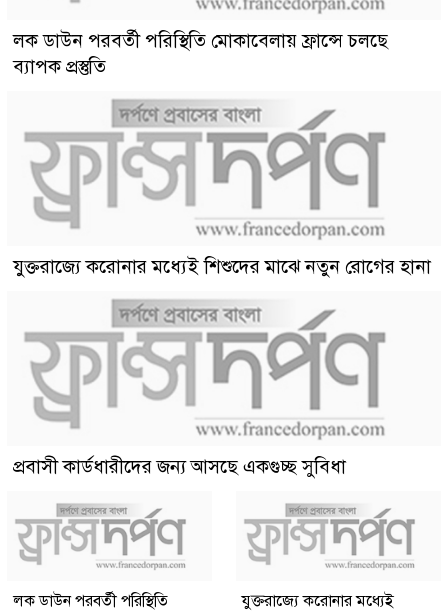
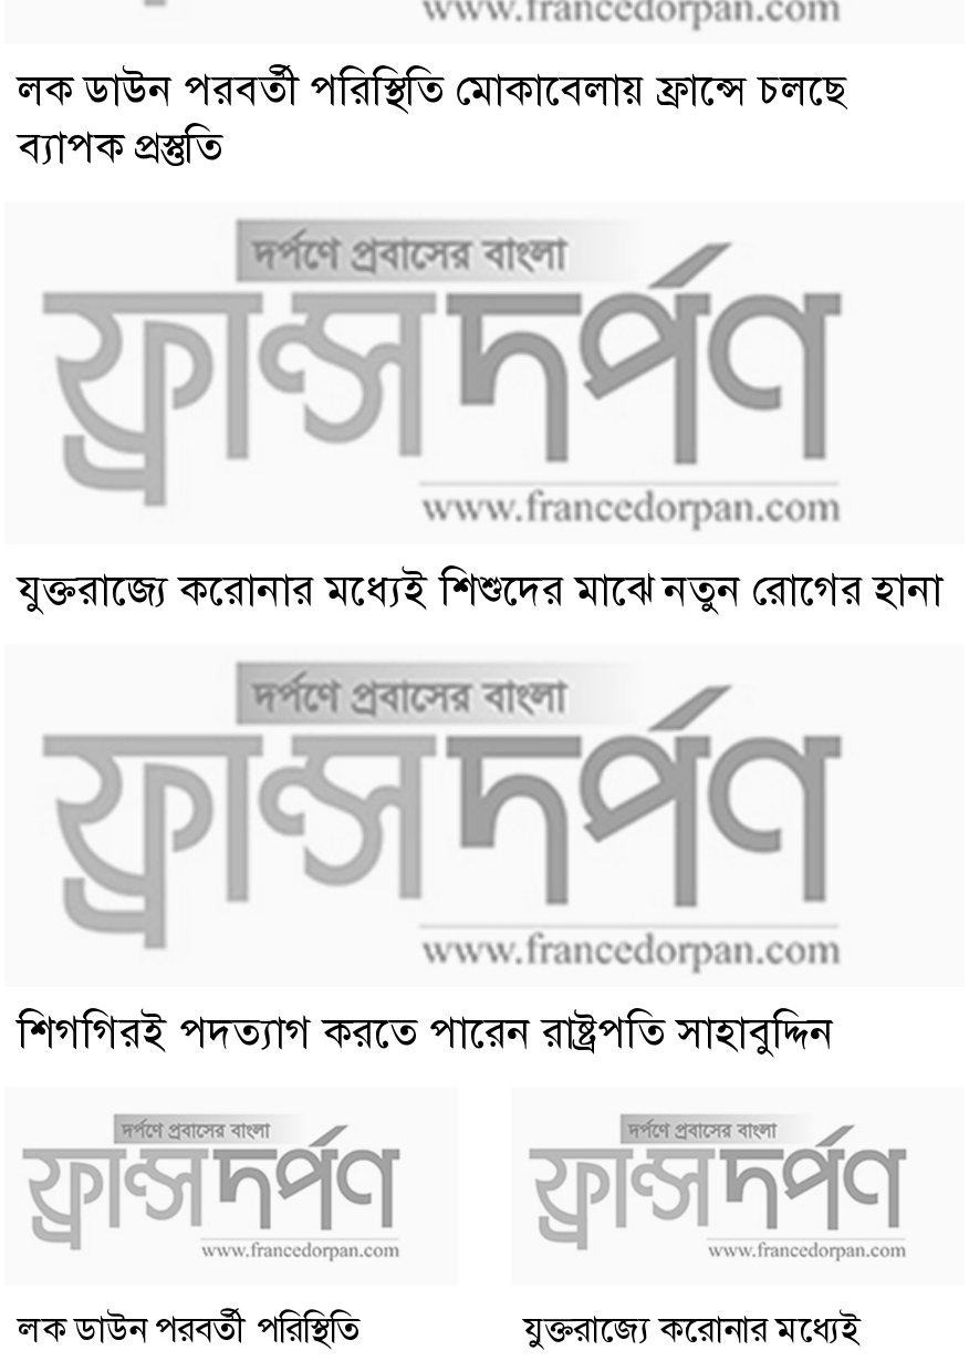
[13,455,346,478] প্রবাসী কার্ডধারীদের জন্য আসছে একগুচ্ছ সুবিধা -> [18,1008,834,1059] শিগগিরই পদত্যাগ করতে পারেন রাষ্ট্রপতি সাহাবুদ্দিন

